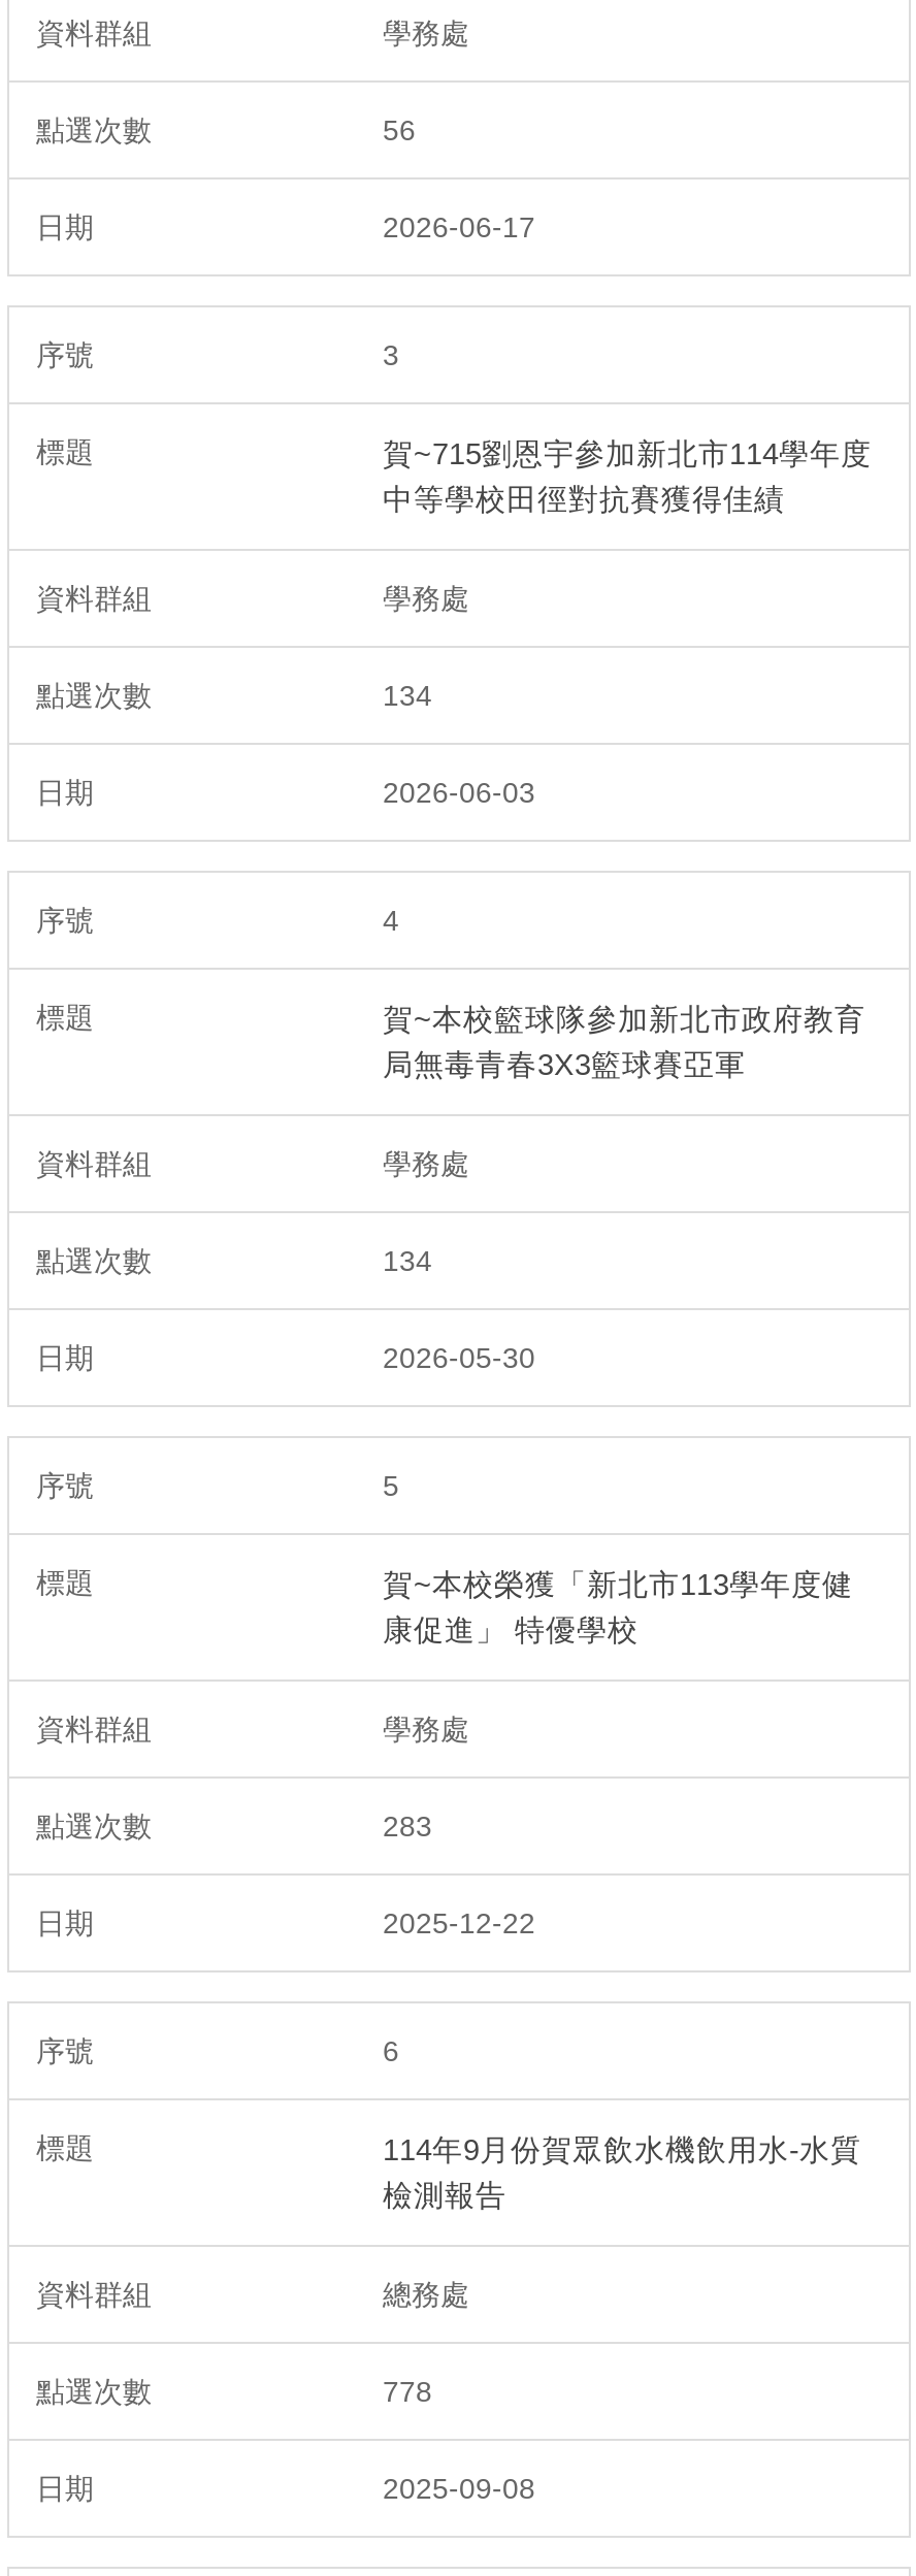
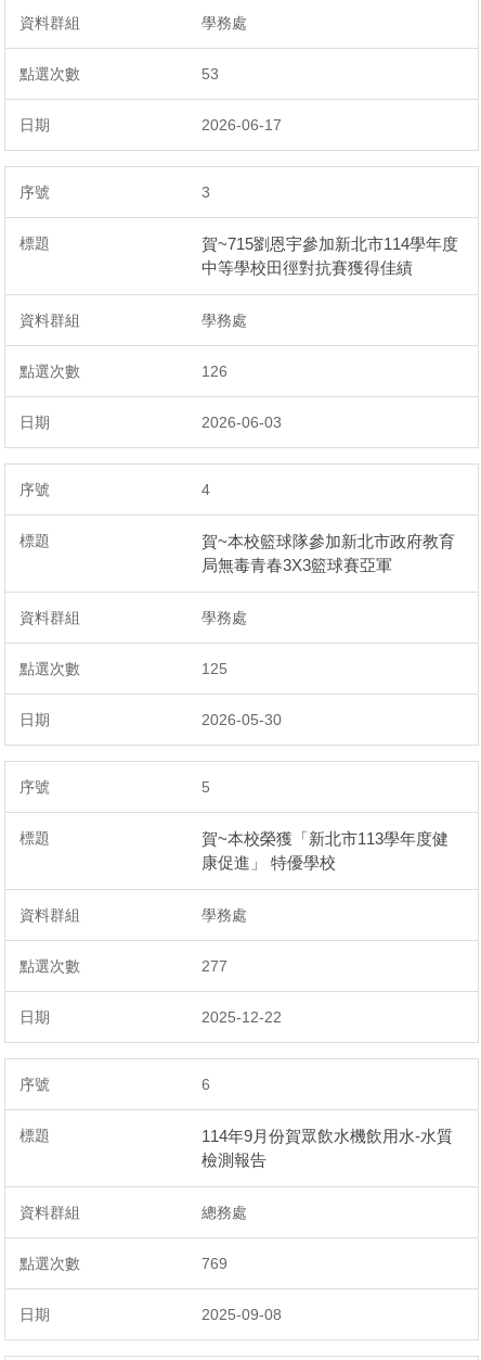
[383,113,416,146] 56 -> [201,65,219,82] 53
[383,678,432,711] 134 -> [201,362,227,379] 126
[383,1243,432,1276] 134 -> [201,659,227,677] 125
[383,1809,432,1842] 283 -> [201,957,227,974] 277
[383,2374,432,2407] 778 -> [201,1254,227,1272] 769

